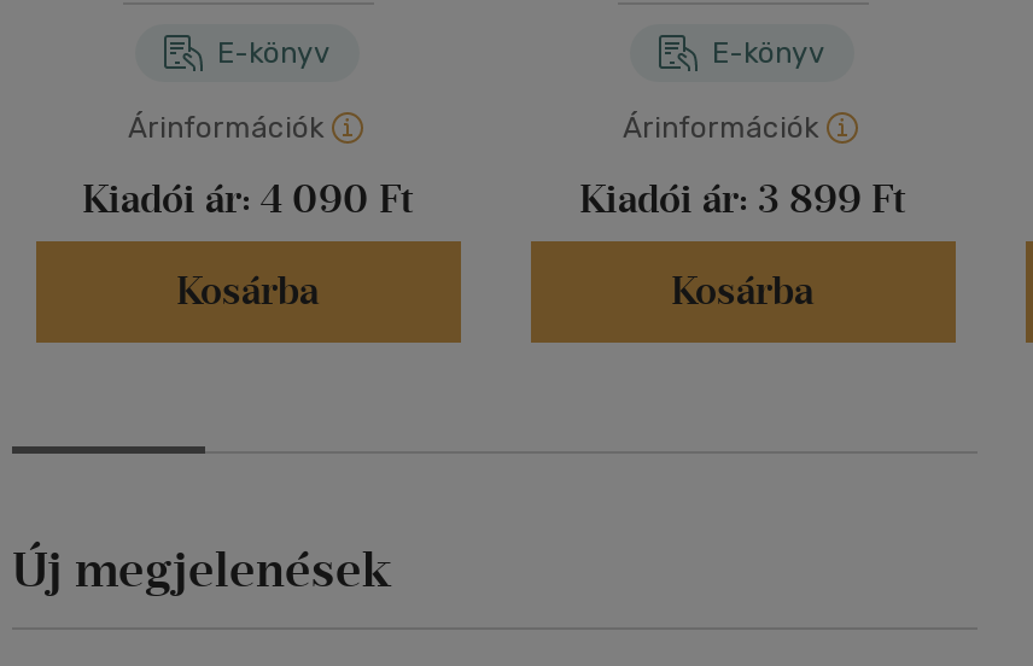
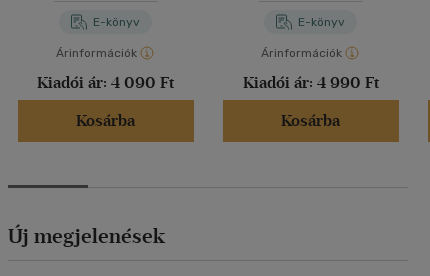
[579,177,905,222] Kiadói ár: 3 899 Ft -> [242,73,378,92] Kiadói ár: 4 990 Ft

